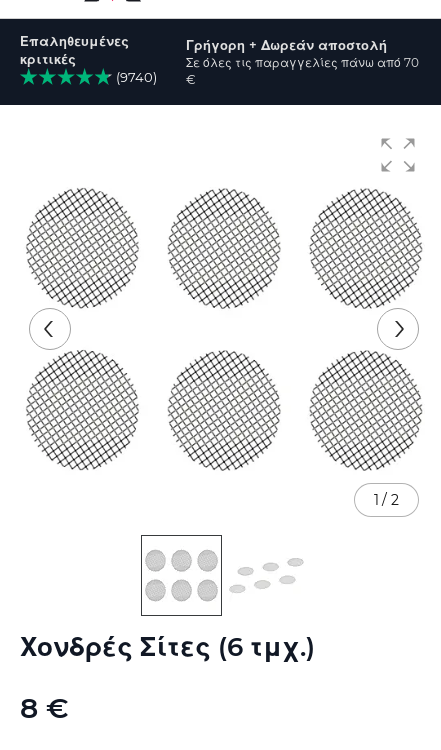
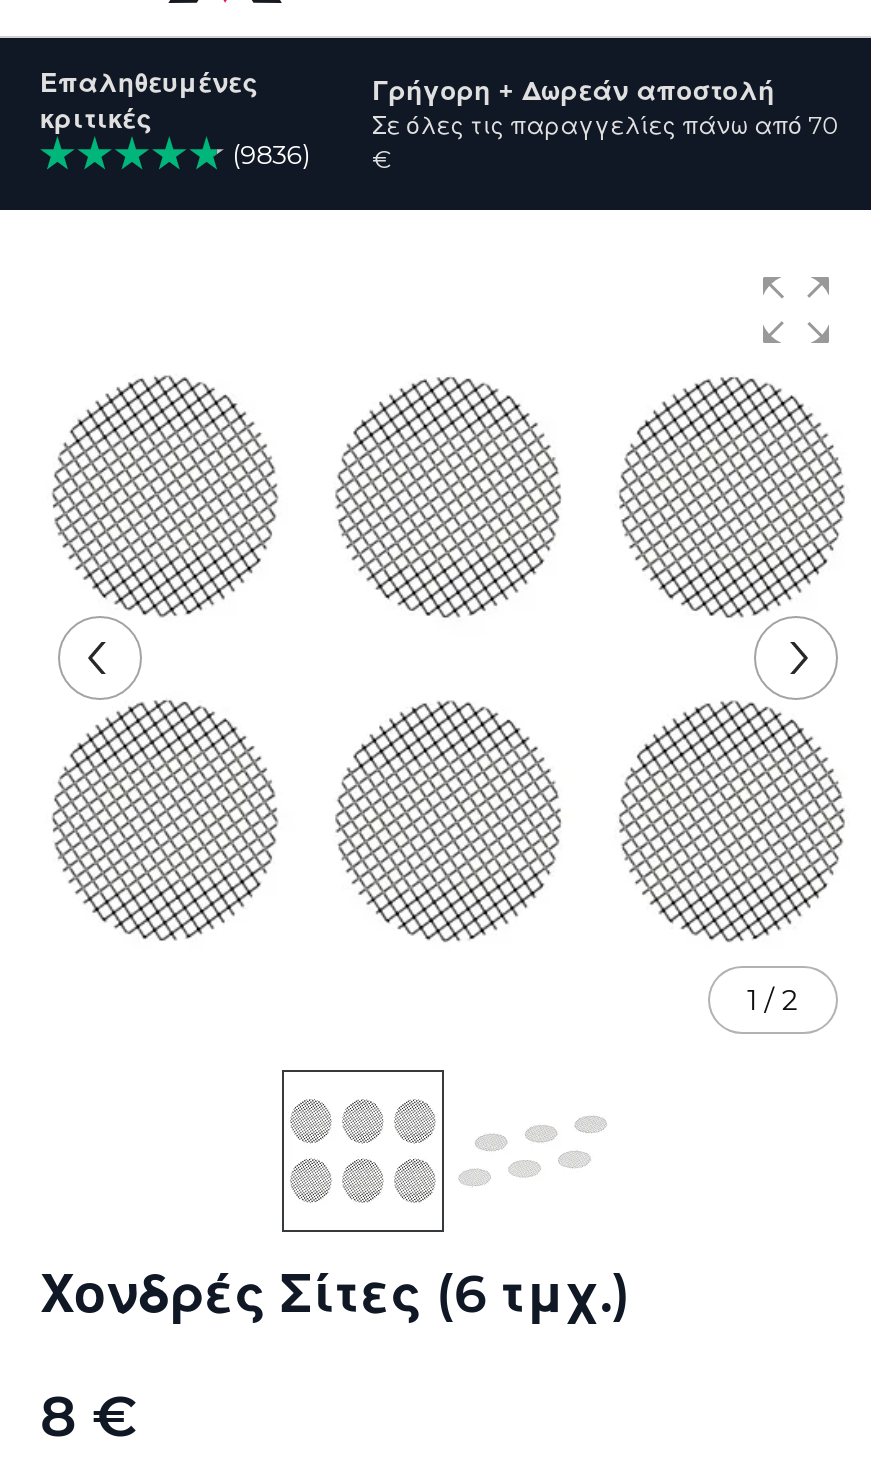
[116,69,157,85] (9740) -> [232,139,310,171] (9836)

